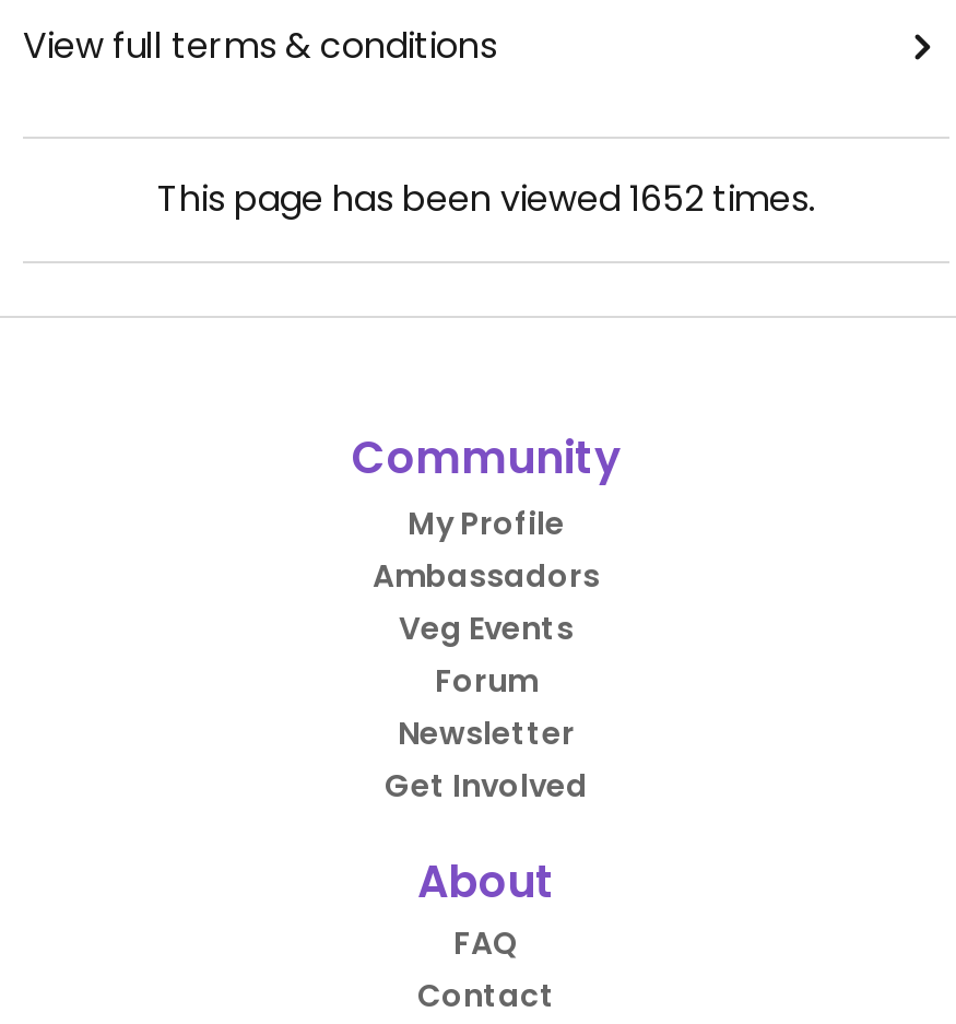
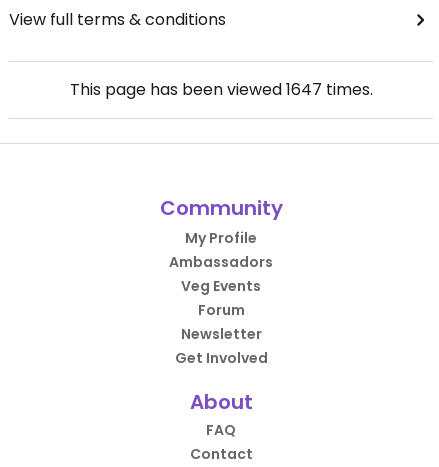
[157,175,815,225] This page has been viewed 1652 times. -> [69,78,372,101] This page has been viewed 1647 times.

